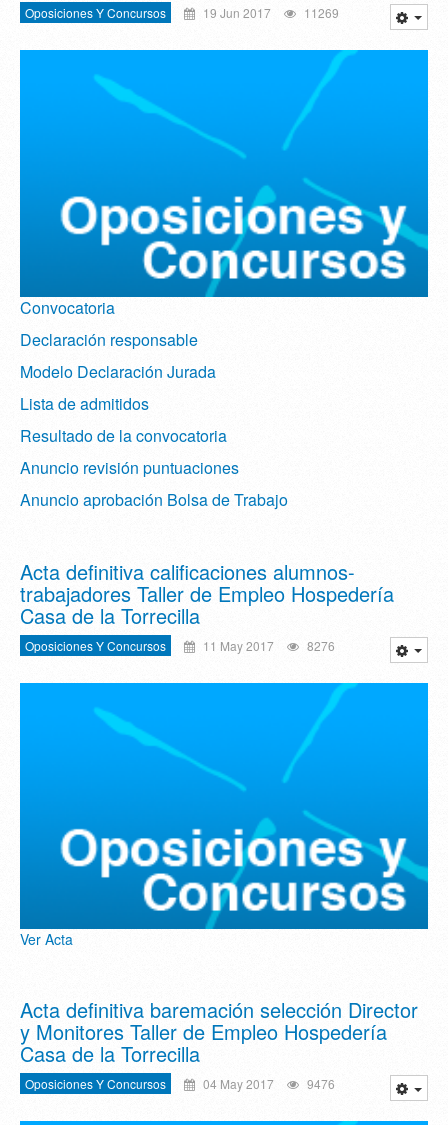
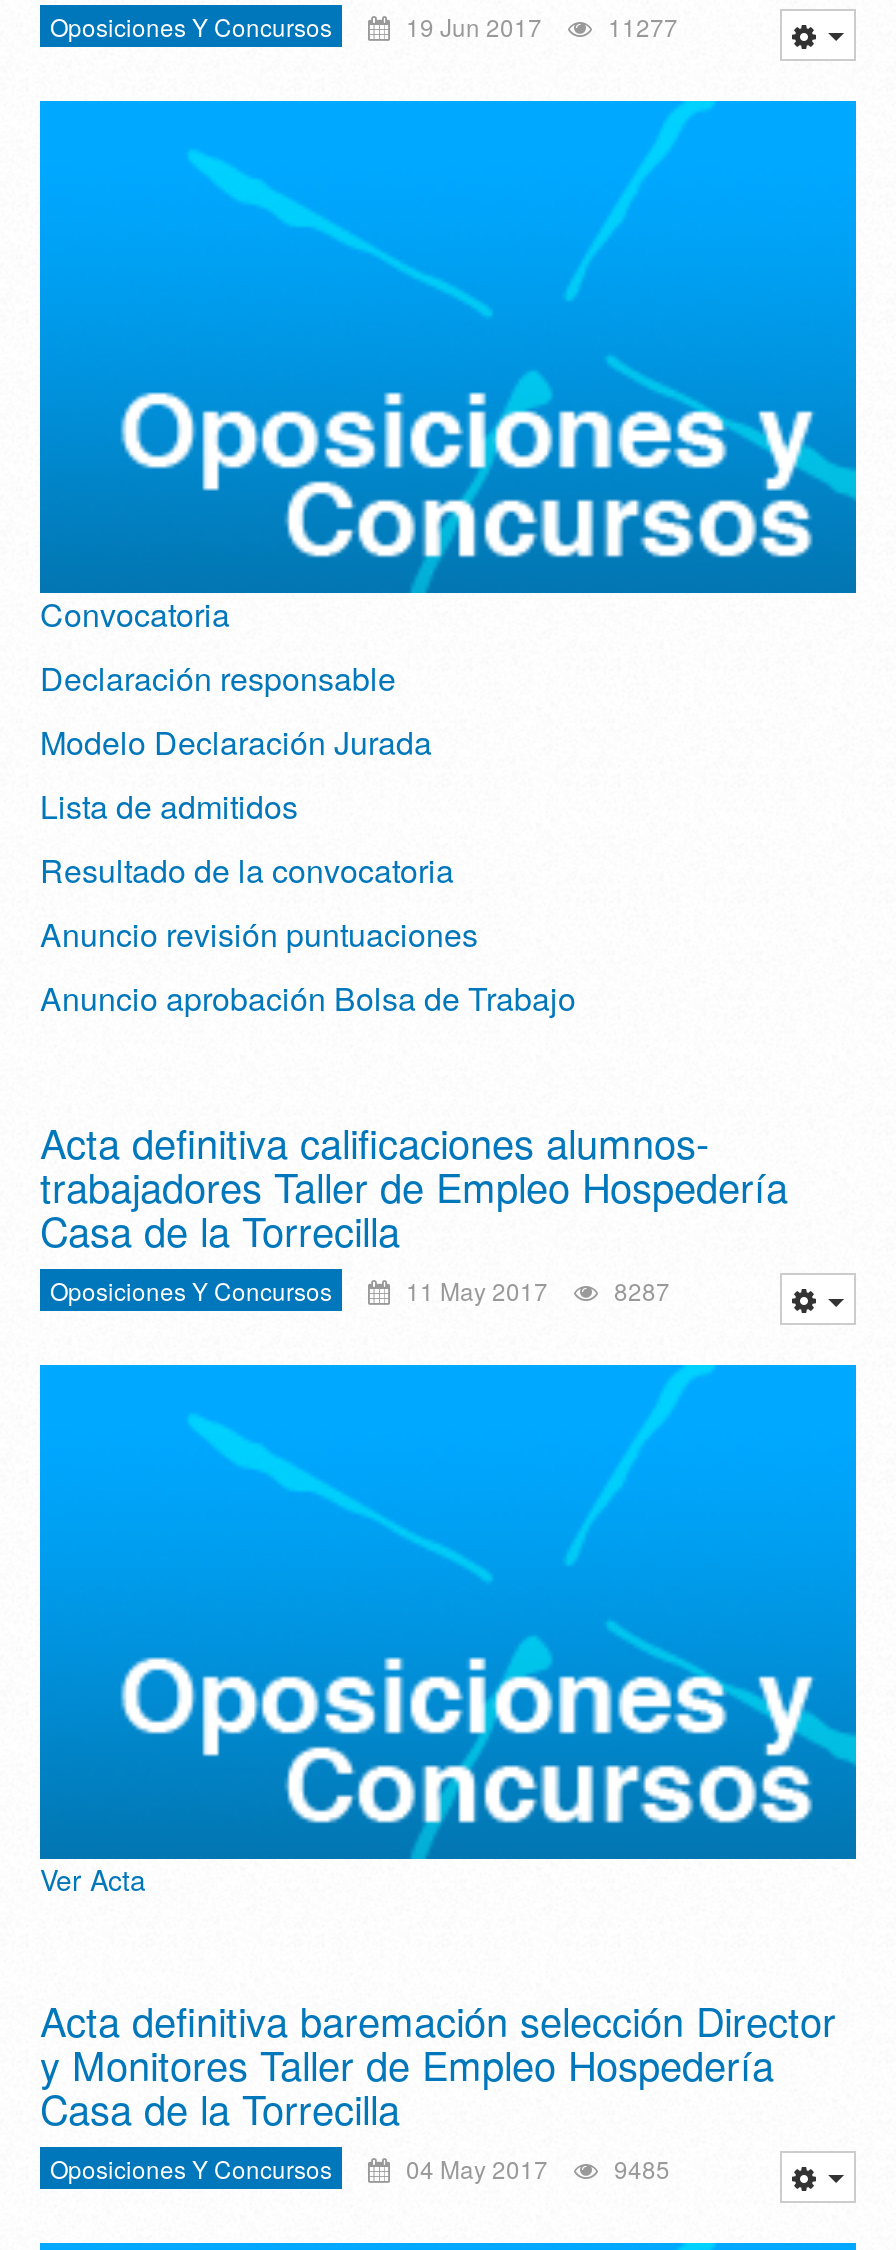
[25,4,339,21] Oposiciones Y Concursos 19 Jun 2017 11269 -> [50,8,678,42] Oposiciones Y Concursos 19 Jun 2017 11277
[25,637,335,654] Oposiciones Y Concursos 11 May 2017 8276 -> [50,1273,670,1307] Oposiciones Y Concursos 11 May 2017 8287
[25,1075,335,1092] Oposiciones Y Concursos 04 May 2017 9476 -> [50,2151,670,2185] Oposiciones Y Concursos 04 May 2017 9485

